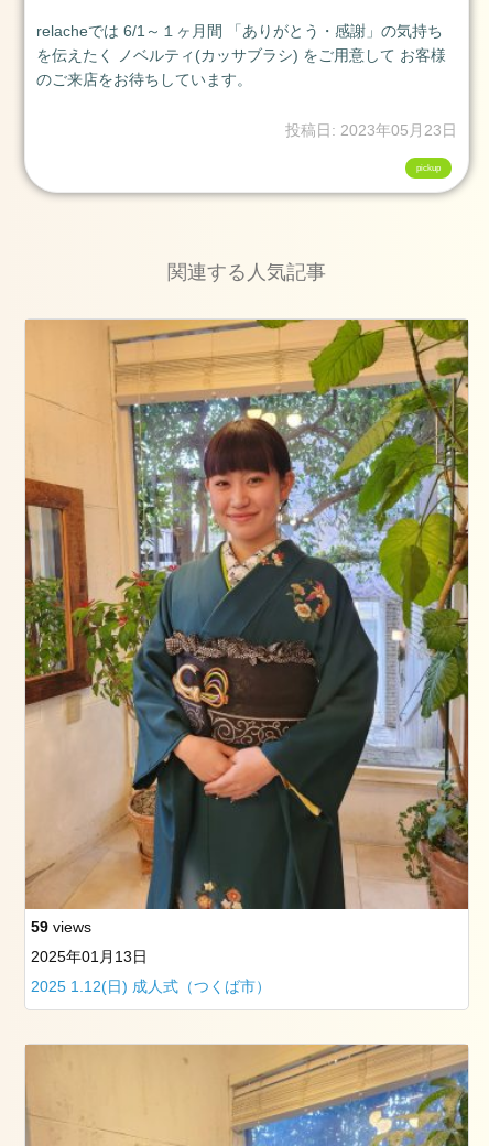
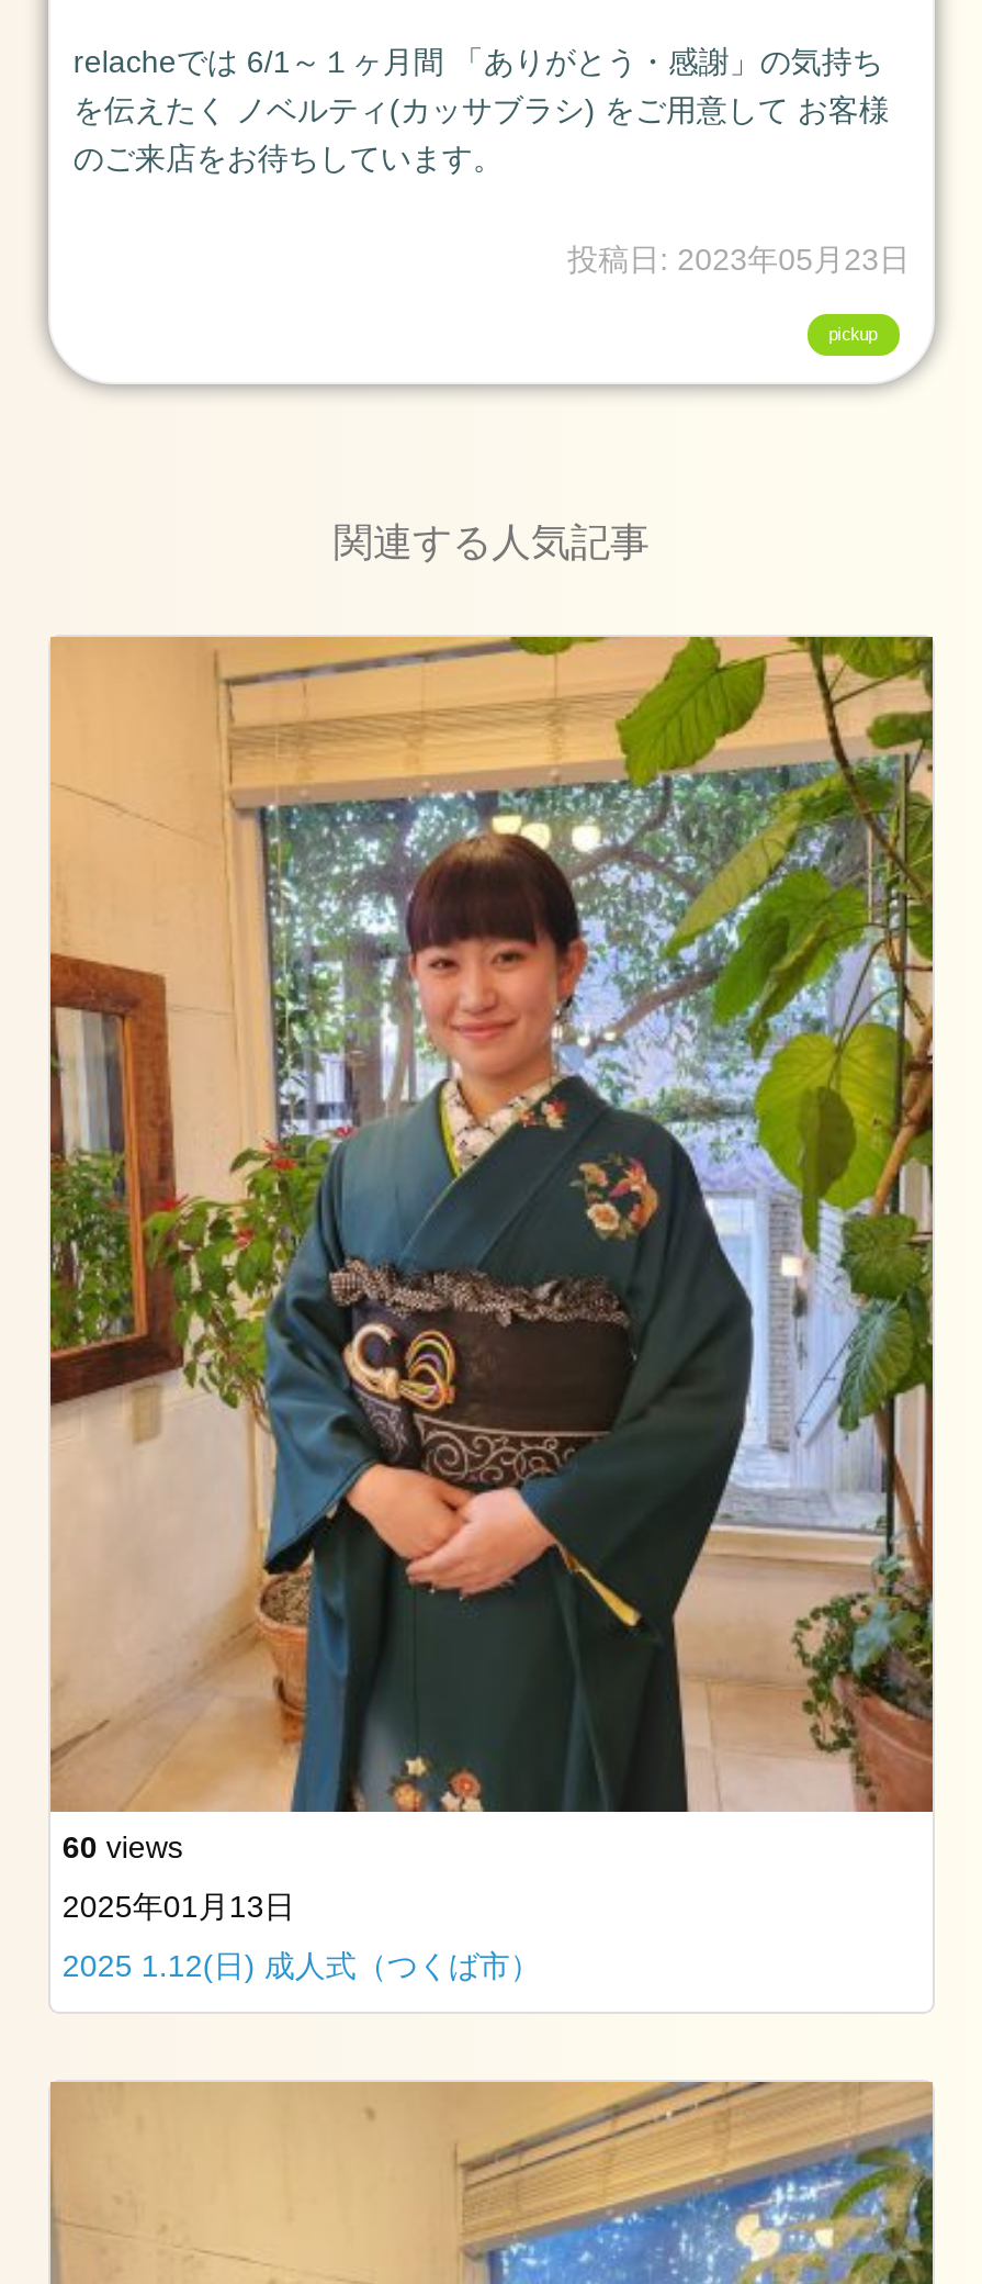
[31,918,92,936] 59 views -> [62,1830,183,1865] 60 views

